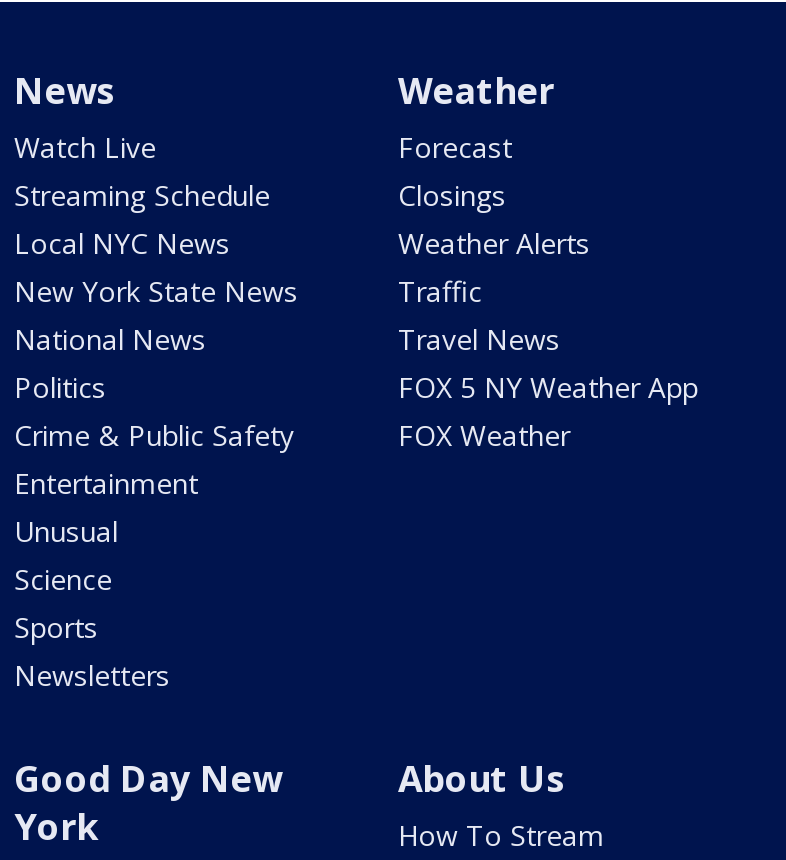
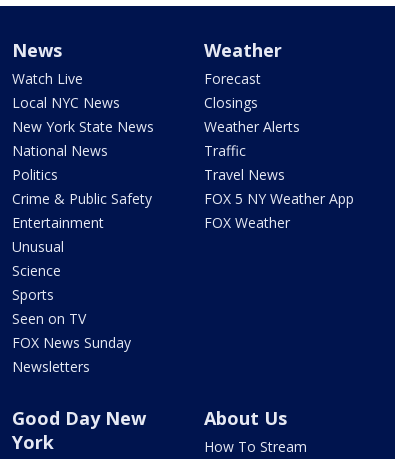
[14,176,270,214] Streaming Schedule -> none
moved [14,224,298,646] -> [12,93,154,304]: Local NYC News | New York State News | National News | ... | Science | Sports
none -> [12,309,131,352] Seen on TV | FOX News Sunday

